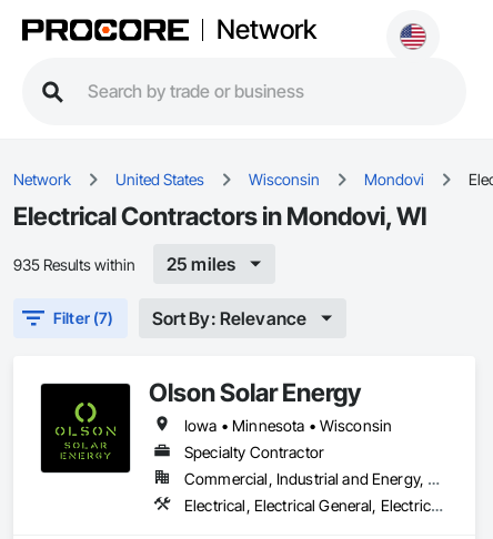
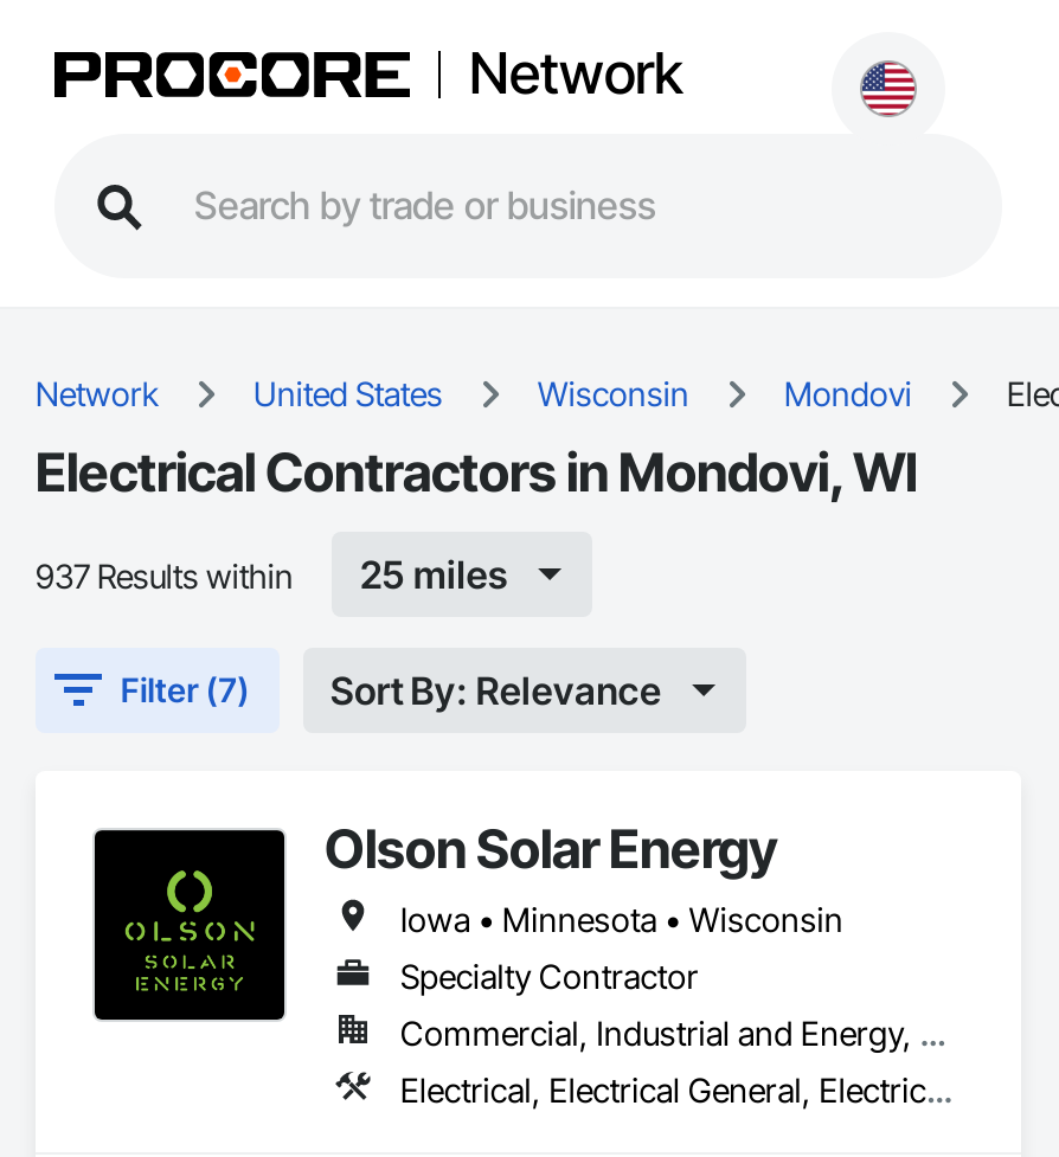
[13,255,135,273] 935 Results within -> [36,554,294,594] 937 Results within

